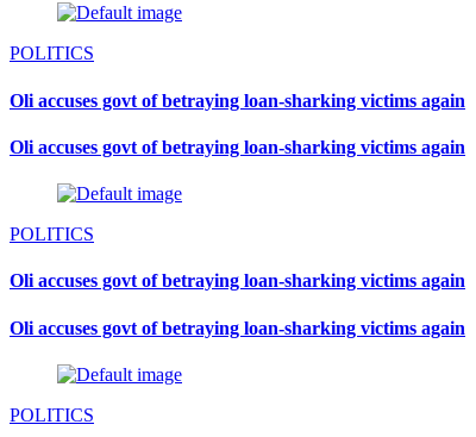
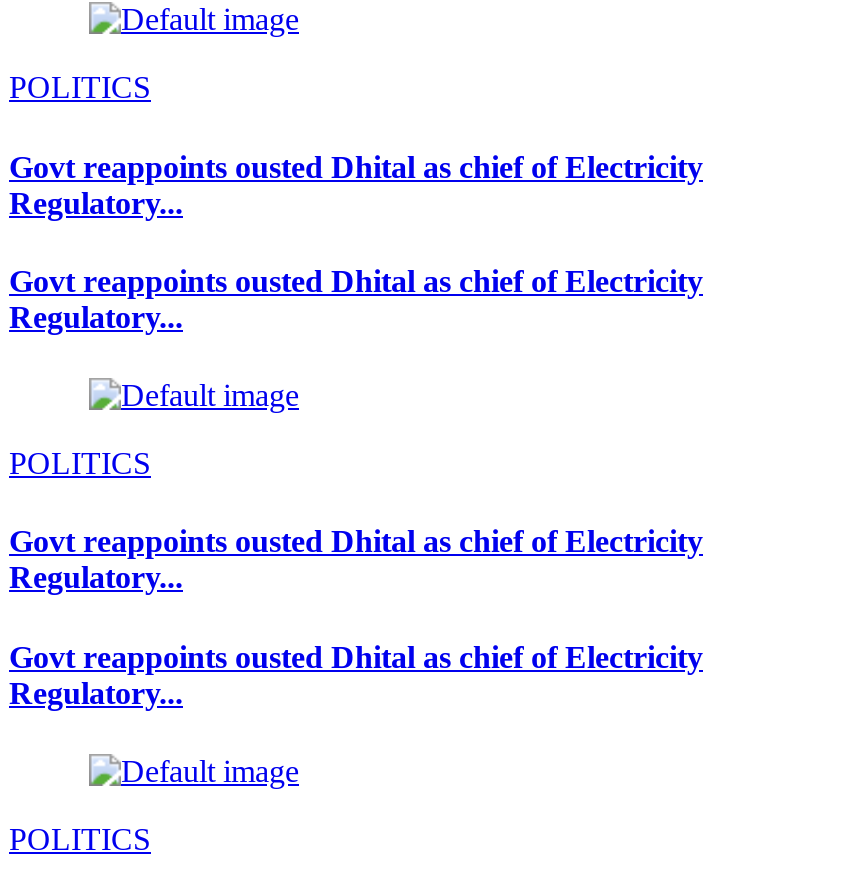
[10,90,465,110] Oli accuses govt of betraying loan-sharking victims again -> [9,149,703,219] Govt reappoints ousted Dhital as chief of Electricity | Regulatory...
[10,137,465,157] Oli accuses govt of betraying loan-sharking victims again -> [9,264,703,334] Govt reappoints ousted Dhital as chief of Electricity | Regulatory...
[10,271,465,291] Oli accuses govt of betraying loan-sharking victims again -> [9,525,703,595] Govt reappoints ousted Dhital as chief of Electricity | Regulatory...
[10,318,465,338] Oli accuses govt of betraying loan-sharking victims again -> [9,639,703,709] Govt reappoints ousted Dhital as chief of Electricity | Regulatory...

